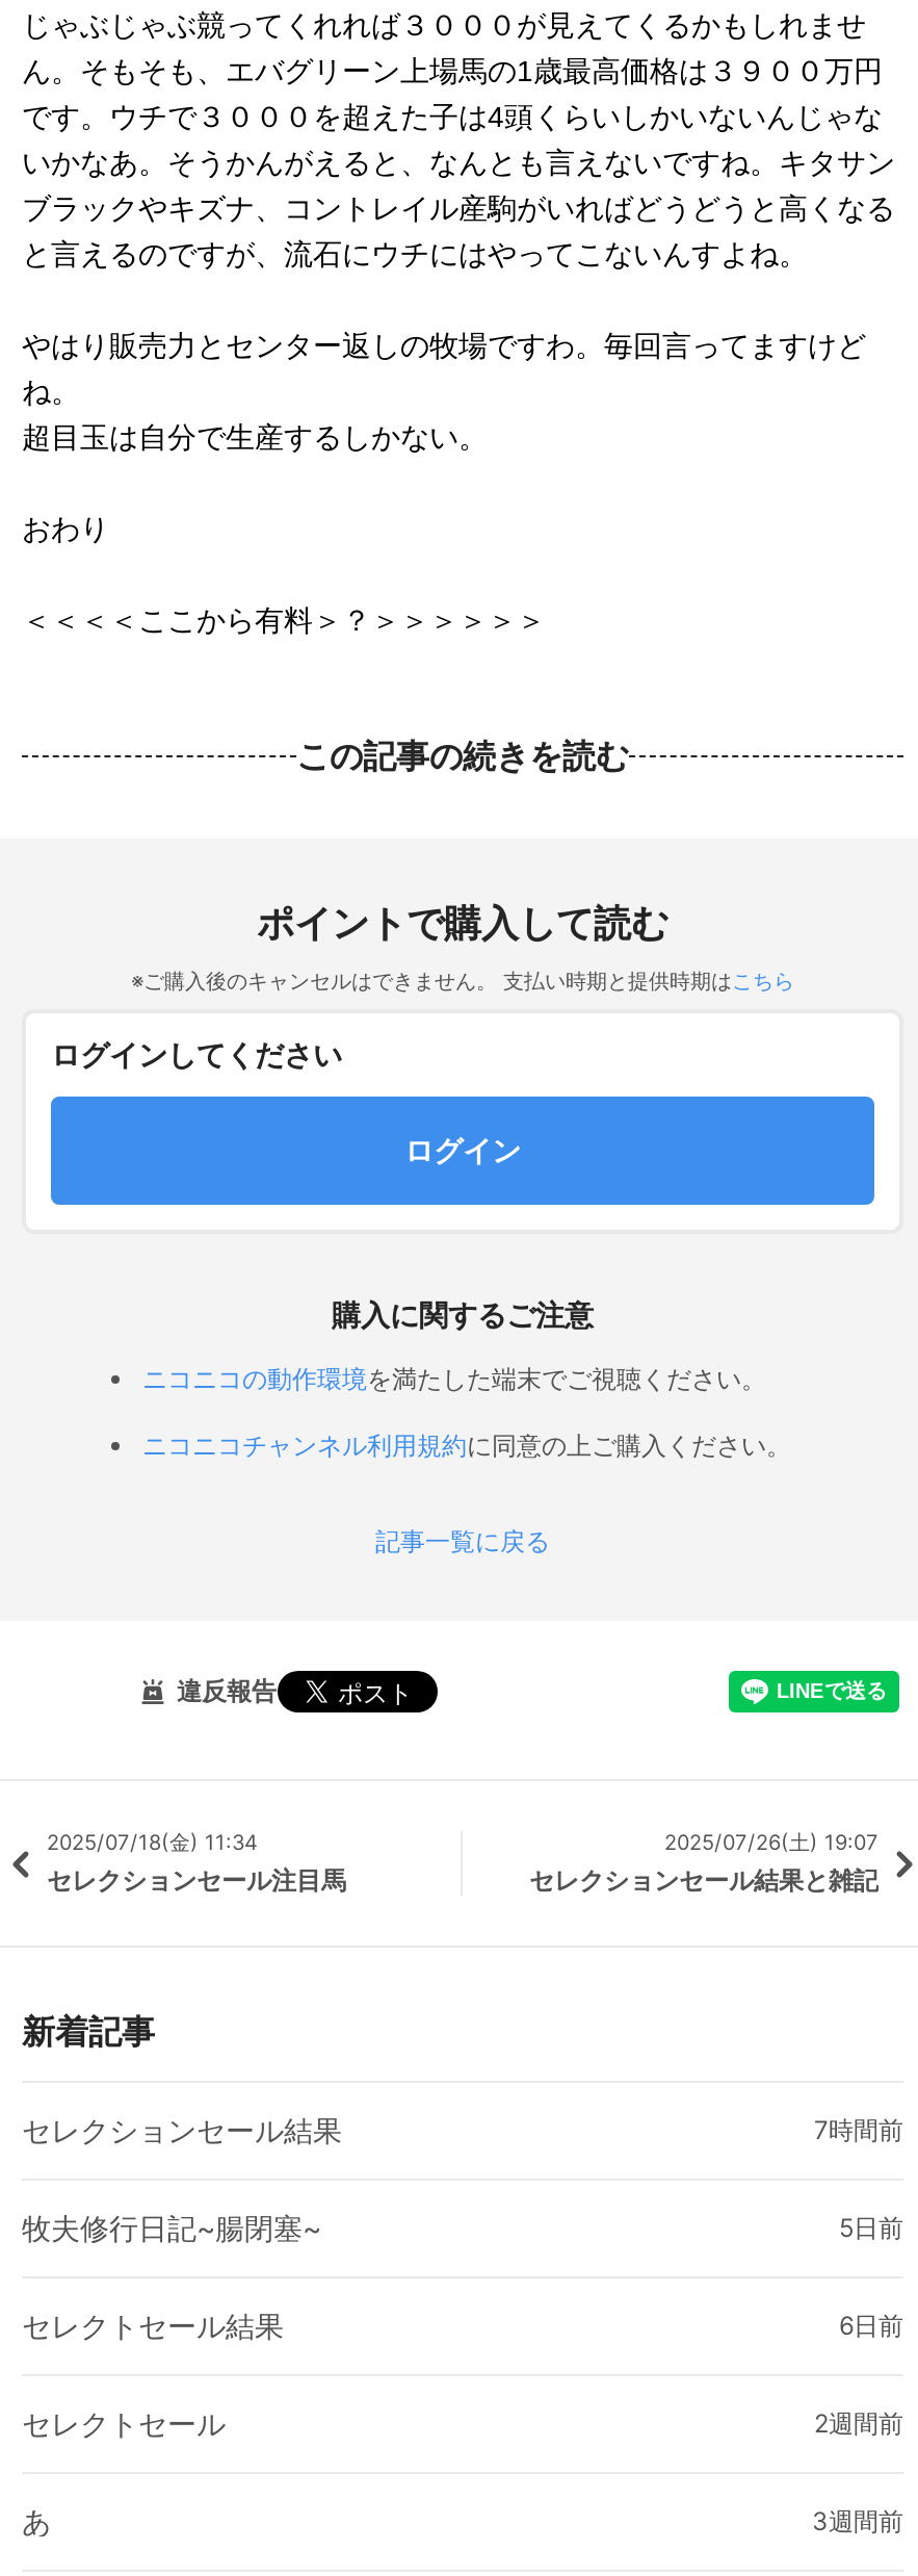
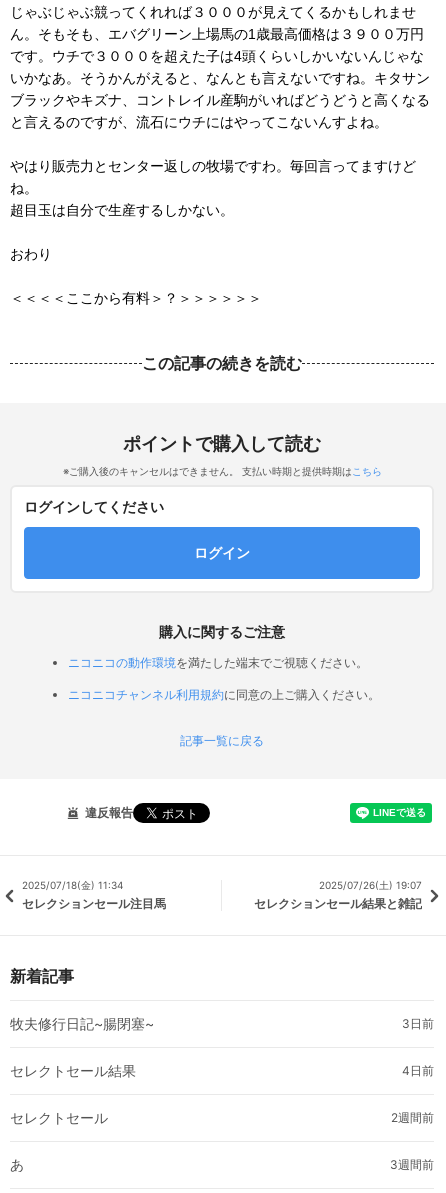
[22,2112,903,2147] セレクションセール結果 | 7時間前 -> none
[839,2212,903,2243] 5日前 -> [402,1016,434,1031] 3日前
[839,2310,903,2341] 6日前 -> [402,1063,434,1078] 4日前

